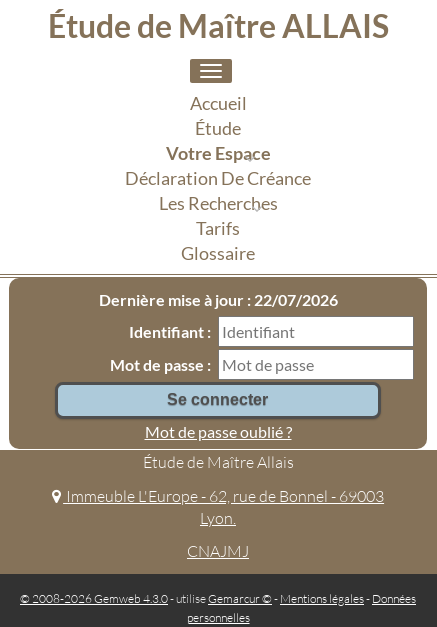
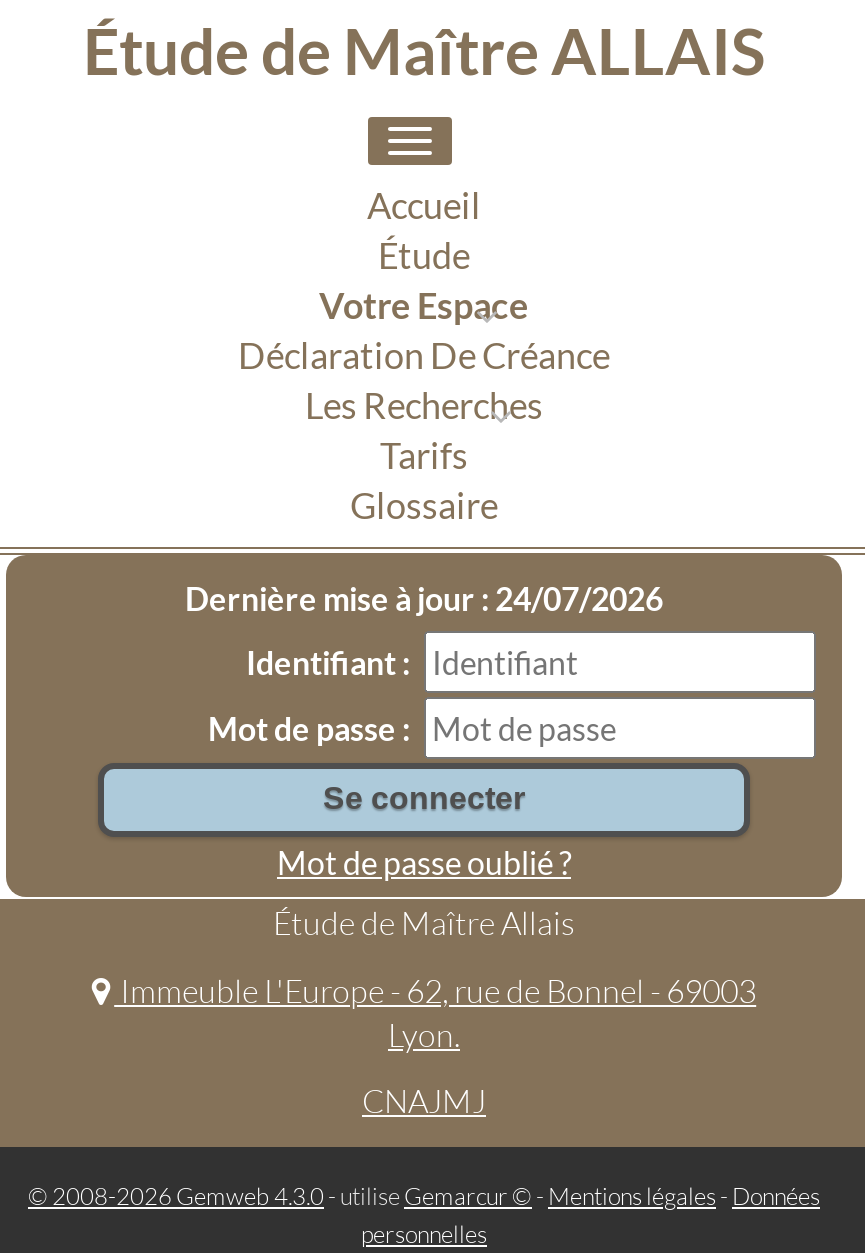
[98,289,337,308] Dernière mise à jour : 22/07/2026 -> [185,578,663,616] Dernière mise à jour : 24/07/2026

